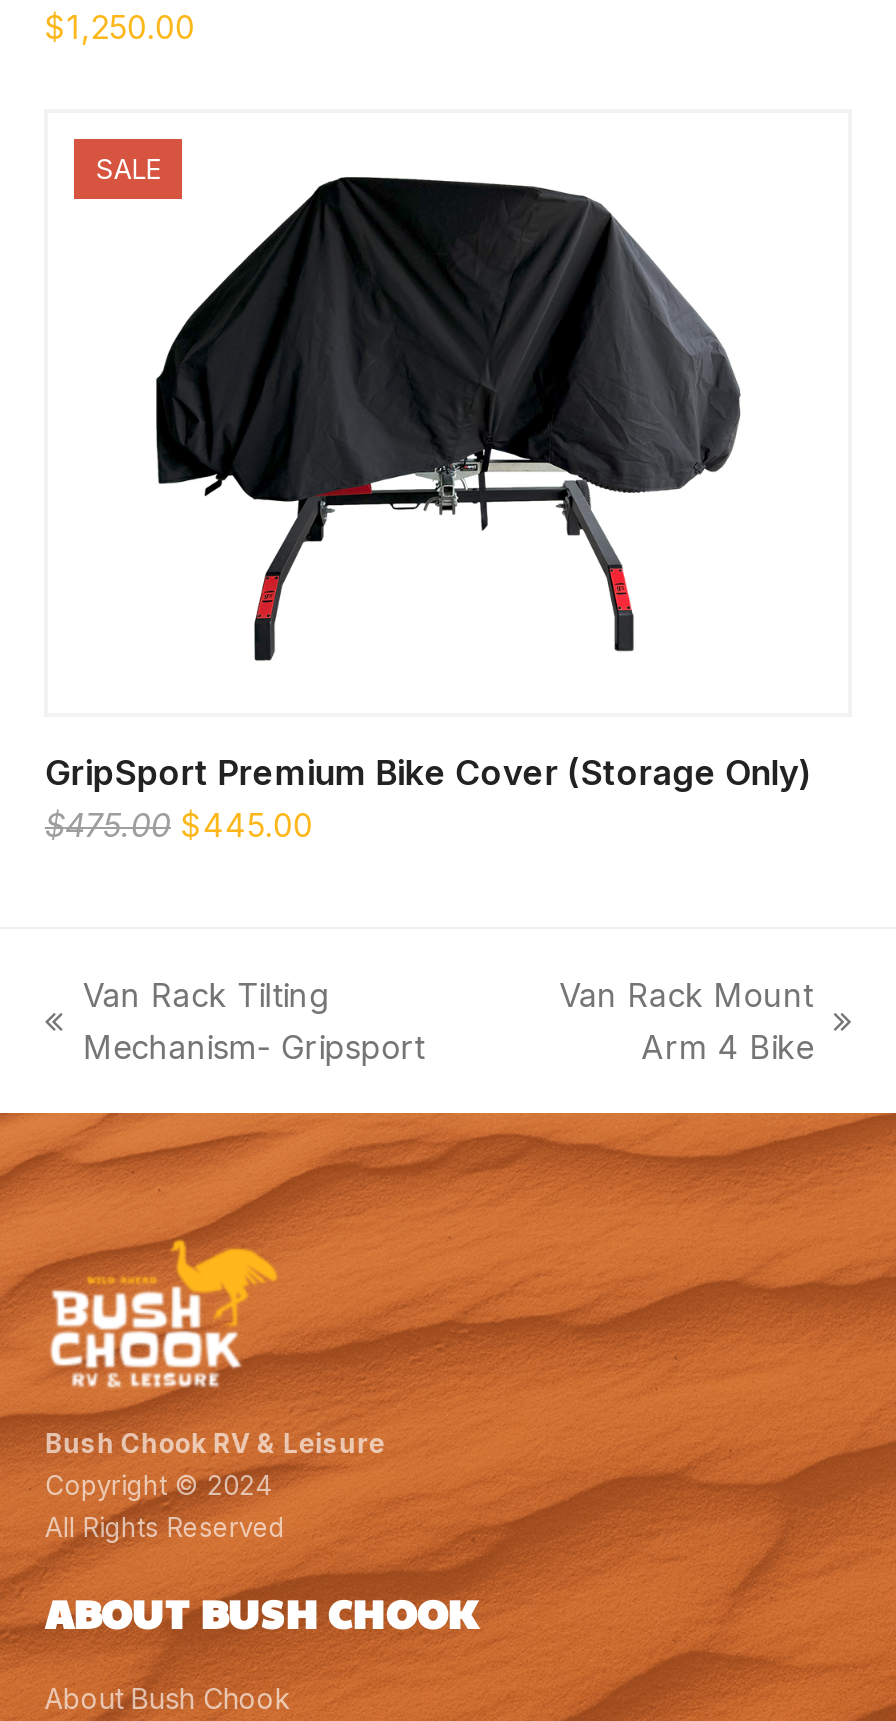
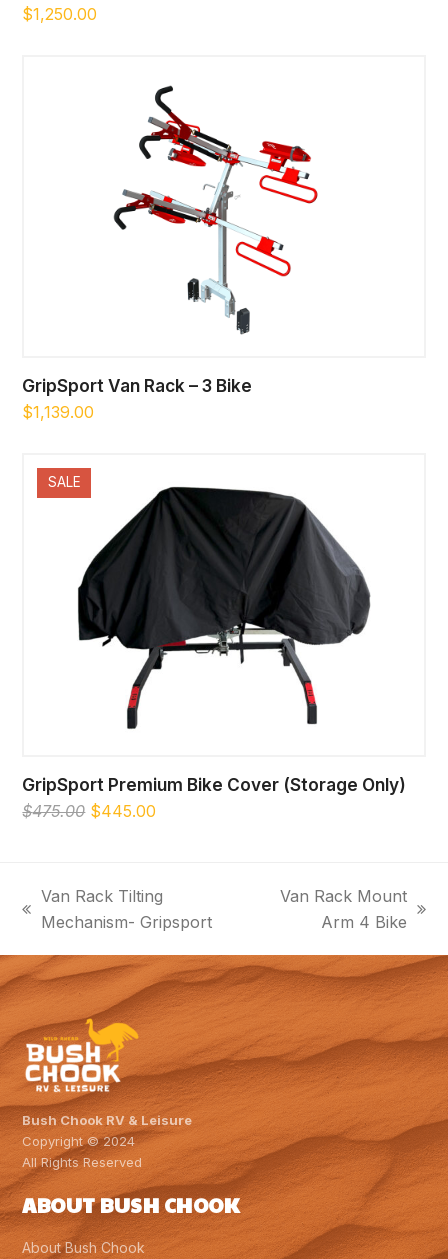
none -> [22,375,252,422] GripSport Van Rack – 3 Bike | $1,139.00
none -> [113,85,319,335] [image]

